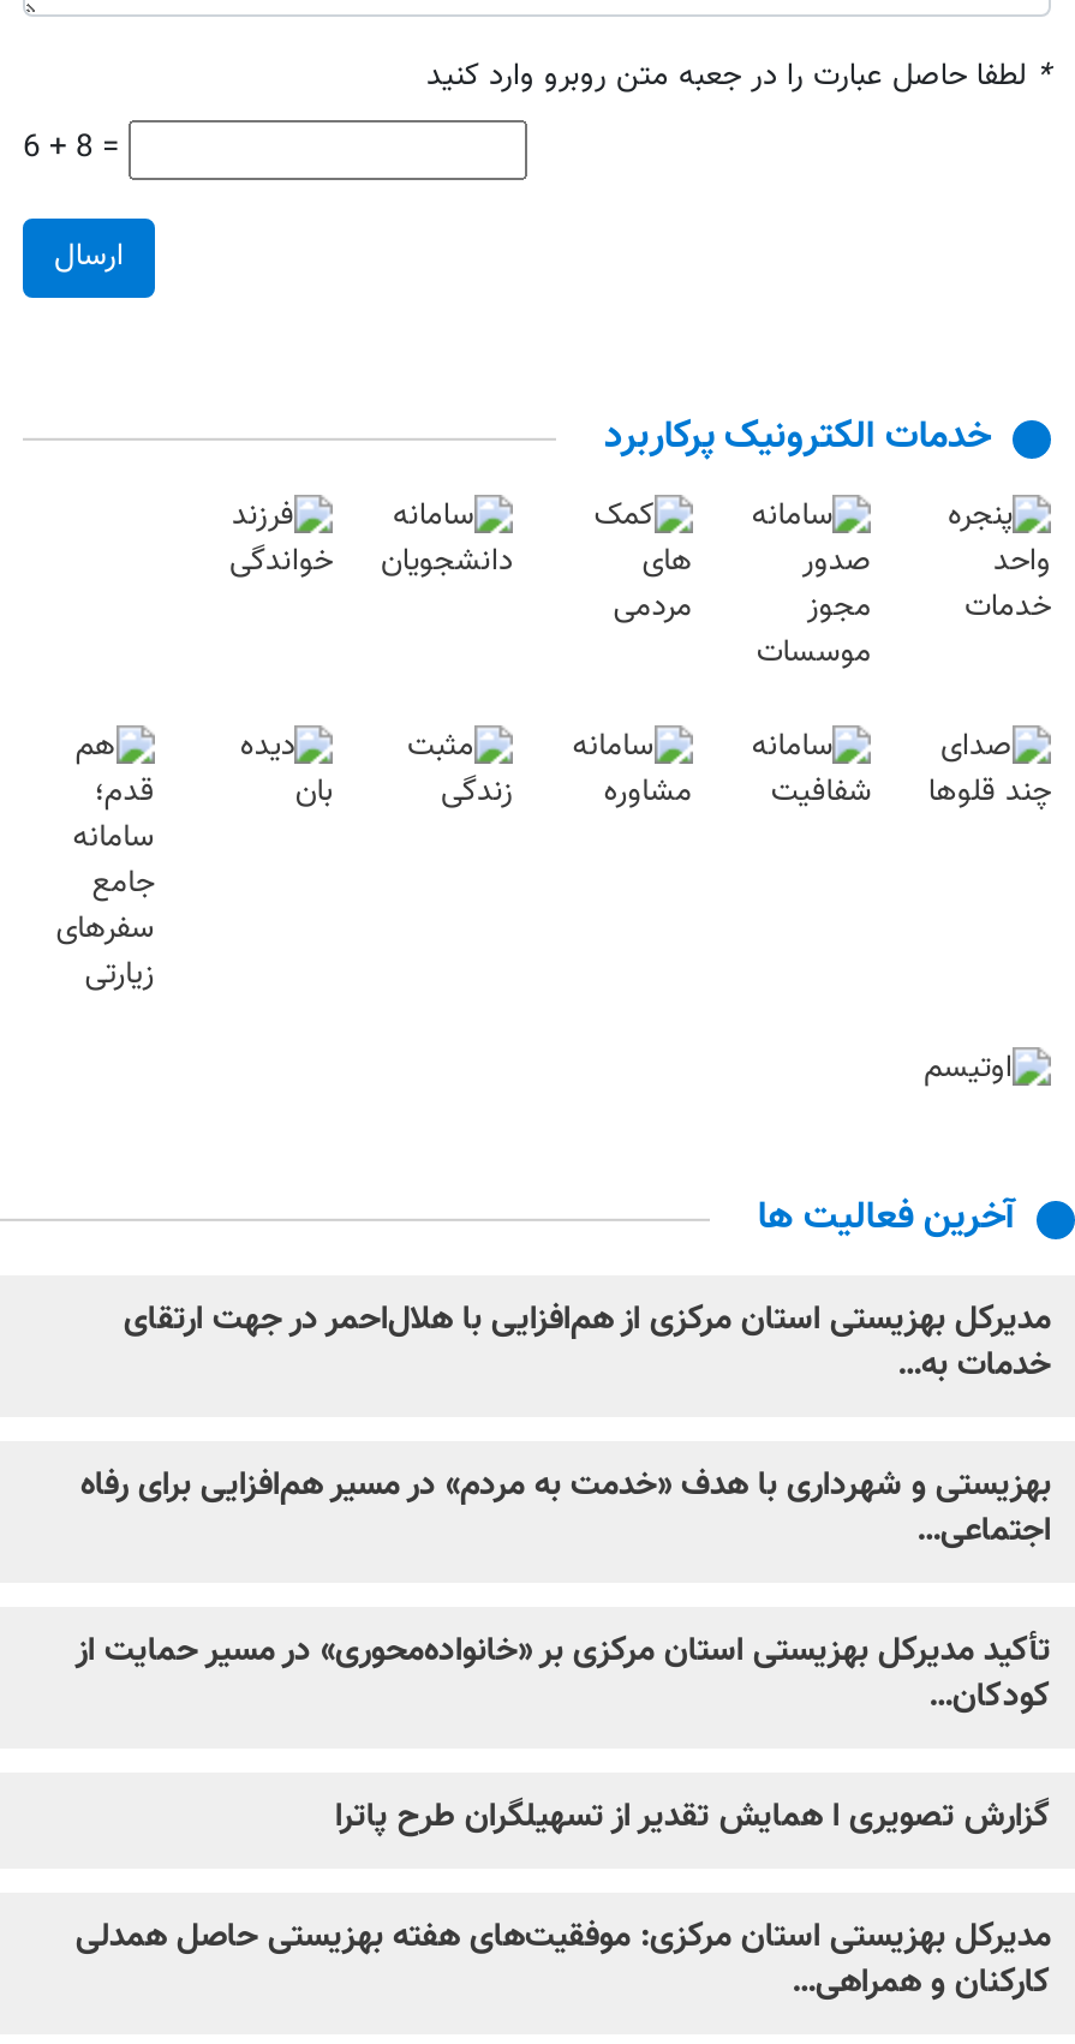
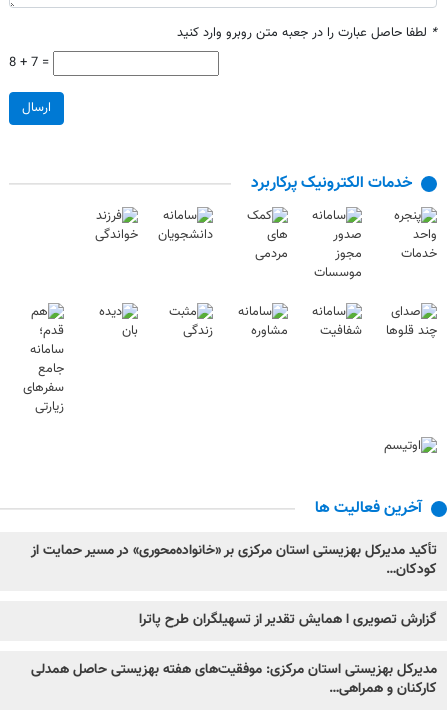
[23,125,119,173] 6 + 8 = -> [9,53,49,73] 8 + 7 =
[80,1295,1051,1559] مدیرکل بهزیستی استان مرکزی از هم‌افزایی با هلال‌احمر در جهت ارتقای | خدمات به… | بهزیستی و شهرداری با هدف «خدمت به مردم» در مسیر هم‌افزایی برای رفاه | اجتماعی… -> none

